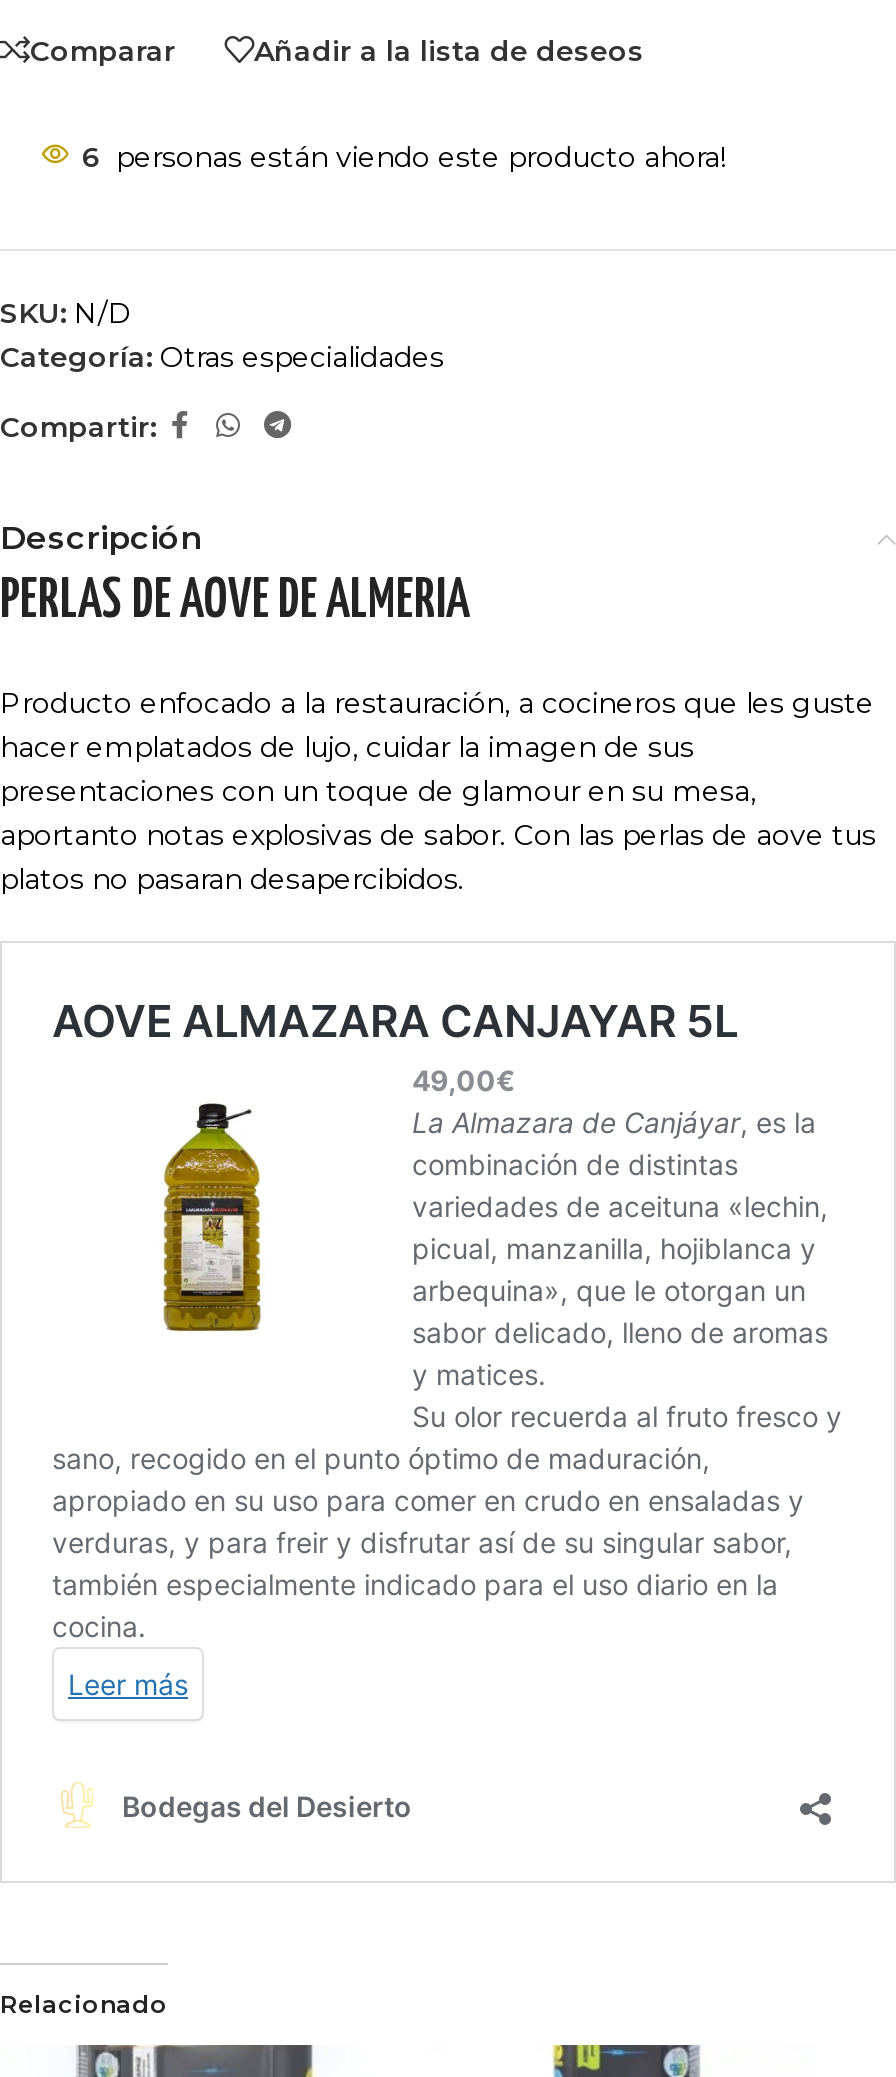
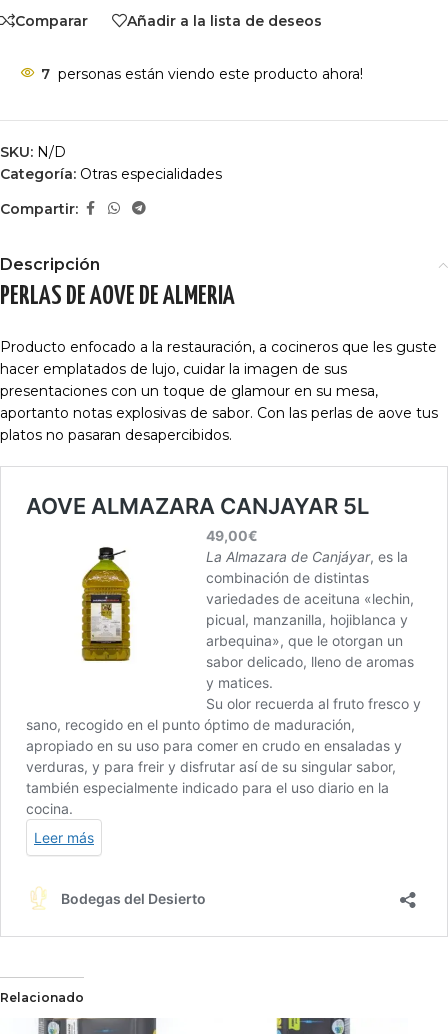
[82,140,726,176] 6 personas están viendo este producto ahora! -> [41,65,363,83] 7 personas están viendo este producto ahora!

